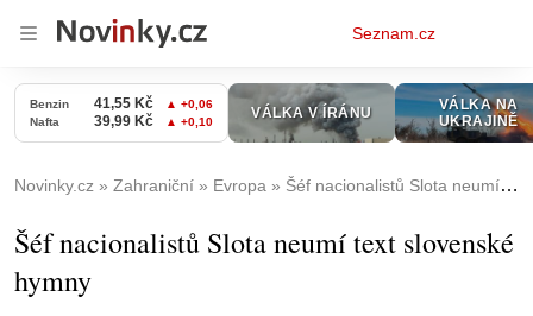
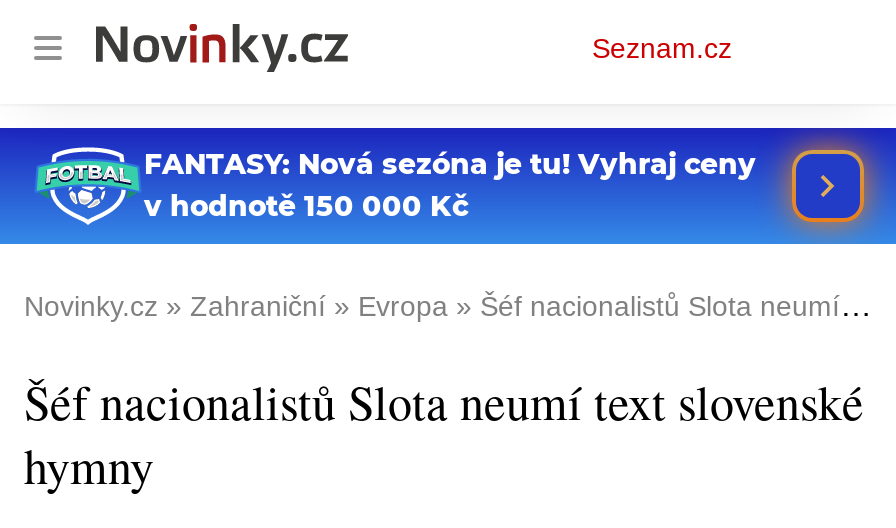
[4,81,529,148] [image] -> [6,126,890,246] [image]

